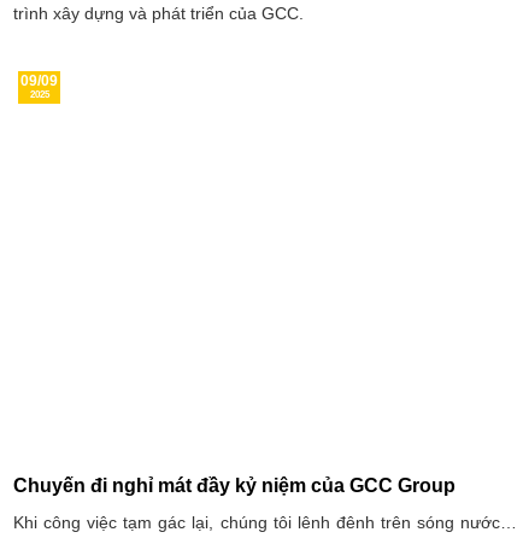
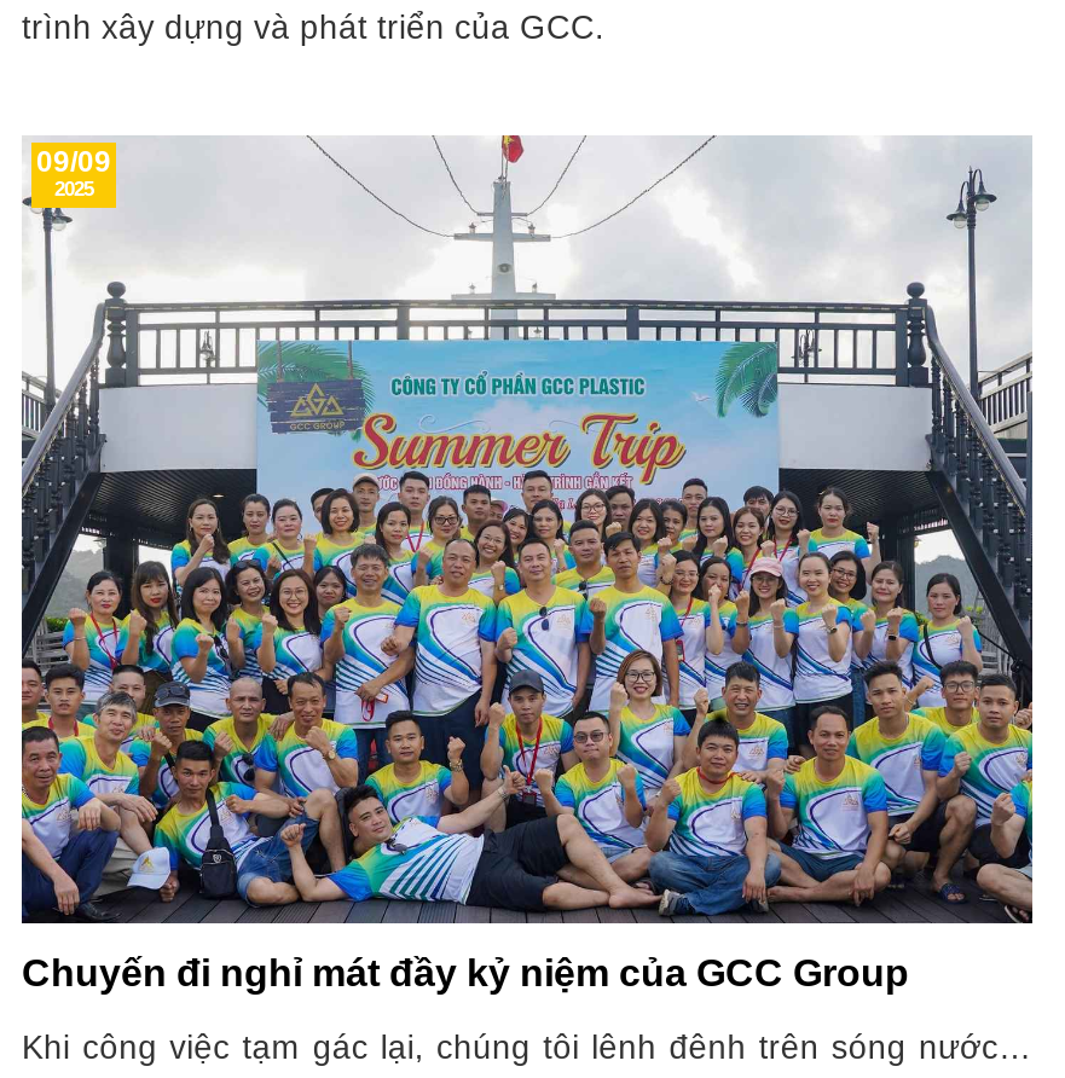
none -> [19,133,1035,926] [image]

